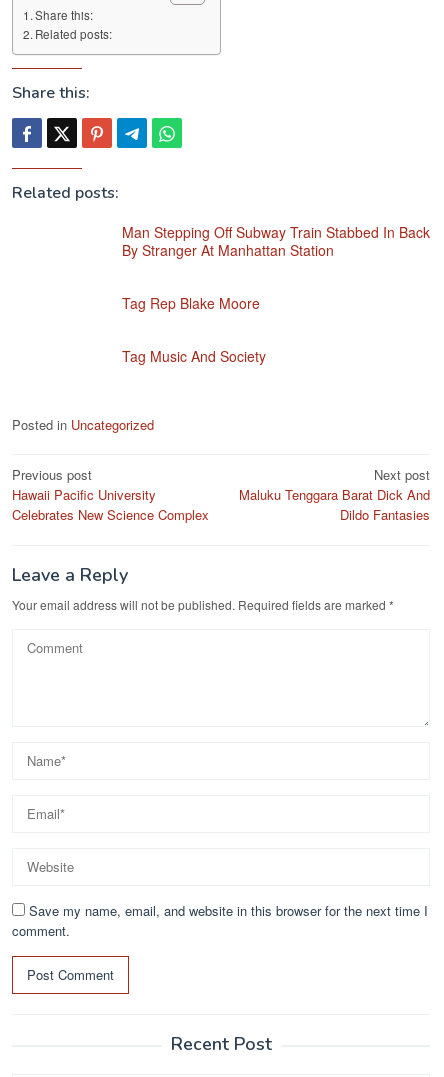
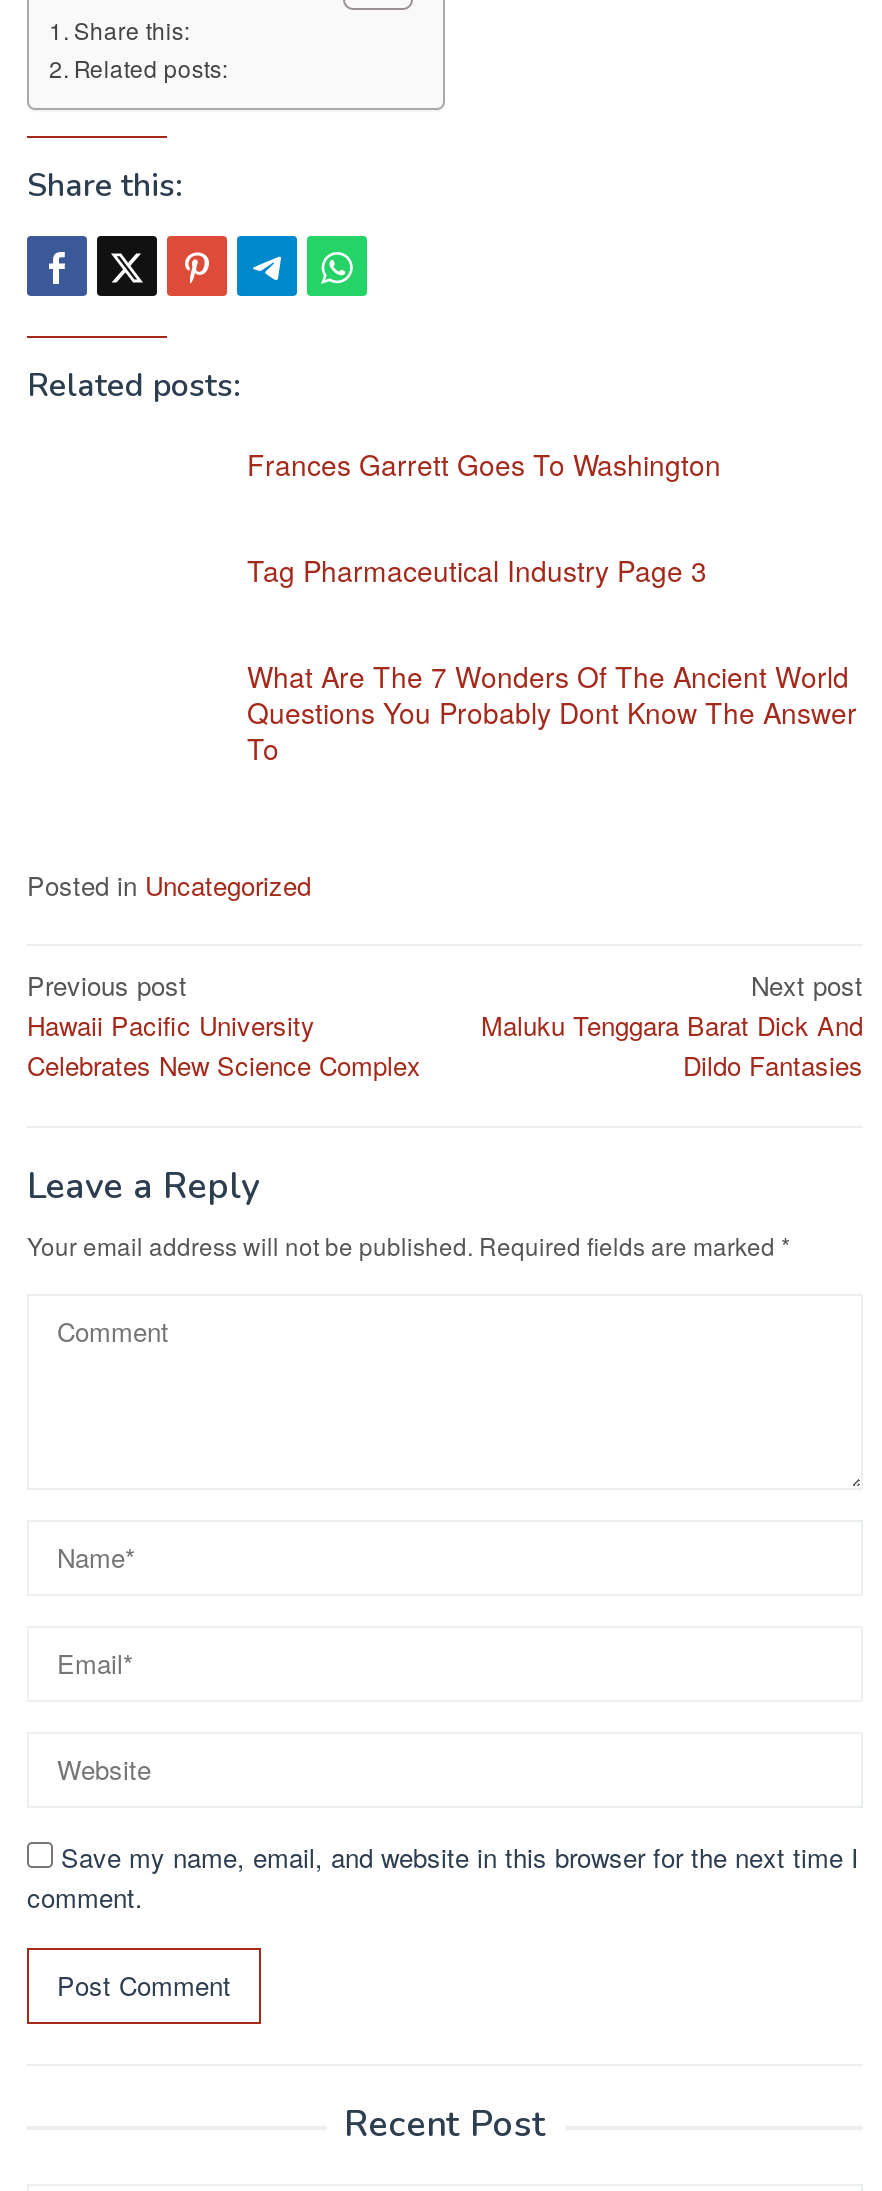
[122,222,430,260] Man Stepping Off Subway Train Stabbed In Back | By Stranger At Manhattan Station -> [247,443,721,483] Frances Garrett Goes To Washington
[122,293,260,313] Tag Rep Blake Moore -> [247,549,707,589] Tag Pharmaceutical Industry Page 3
[122,346,266,366] Tag Music And Society -> [247,655,857,767] What Are The 7 Wonders Of The Ancient World | Questions You Probably Dont Know The Answer | To

